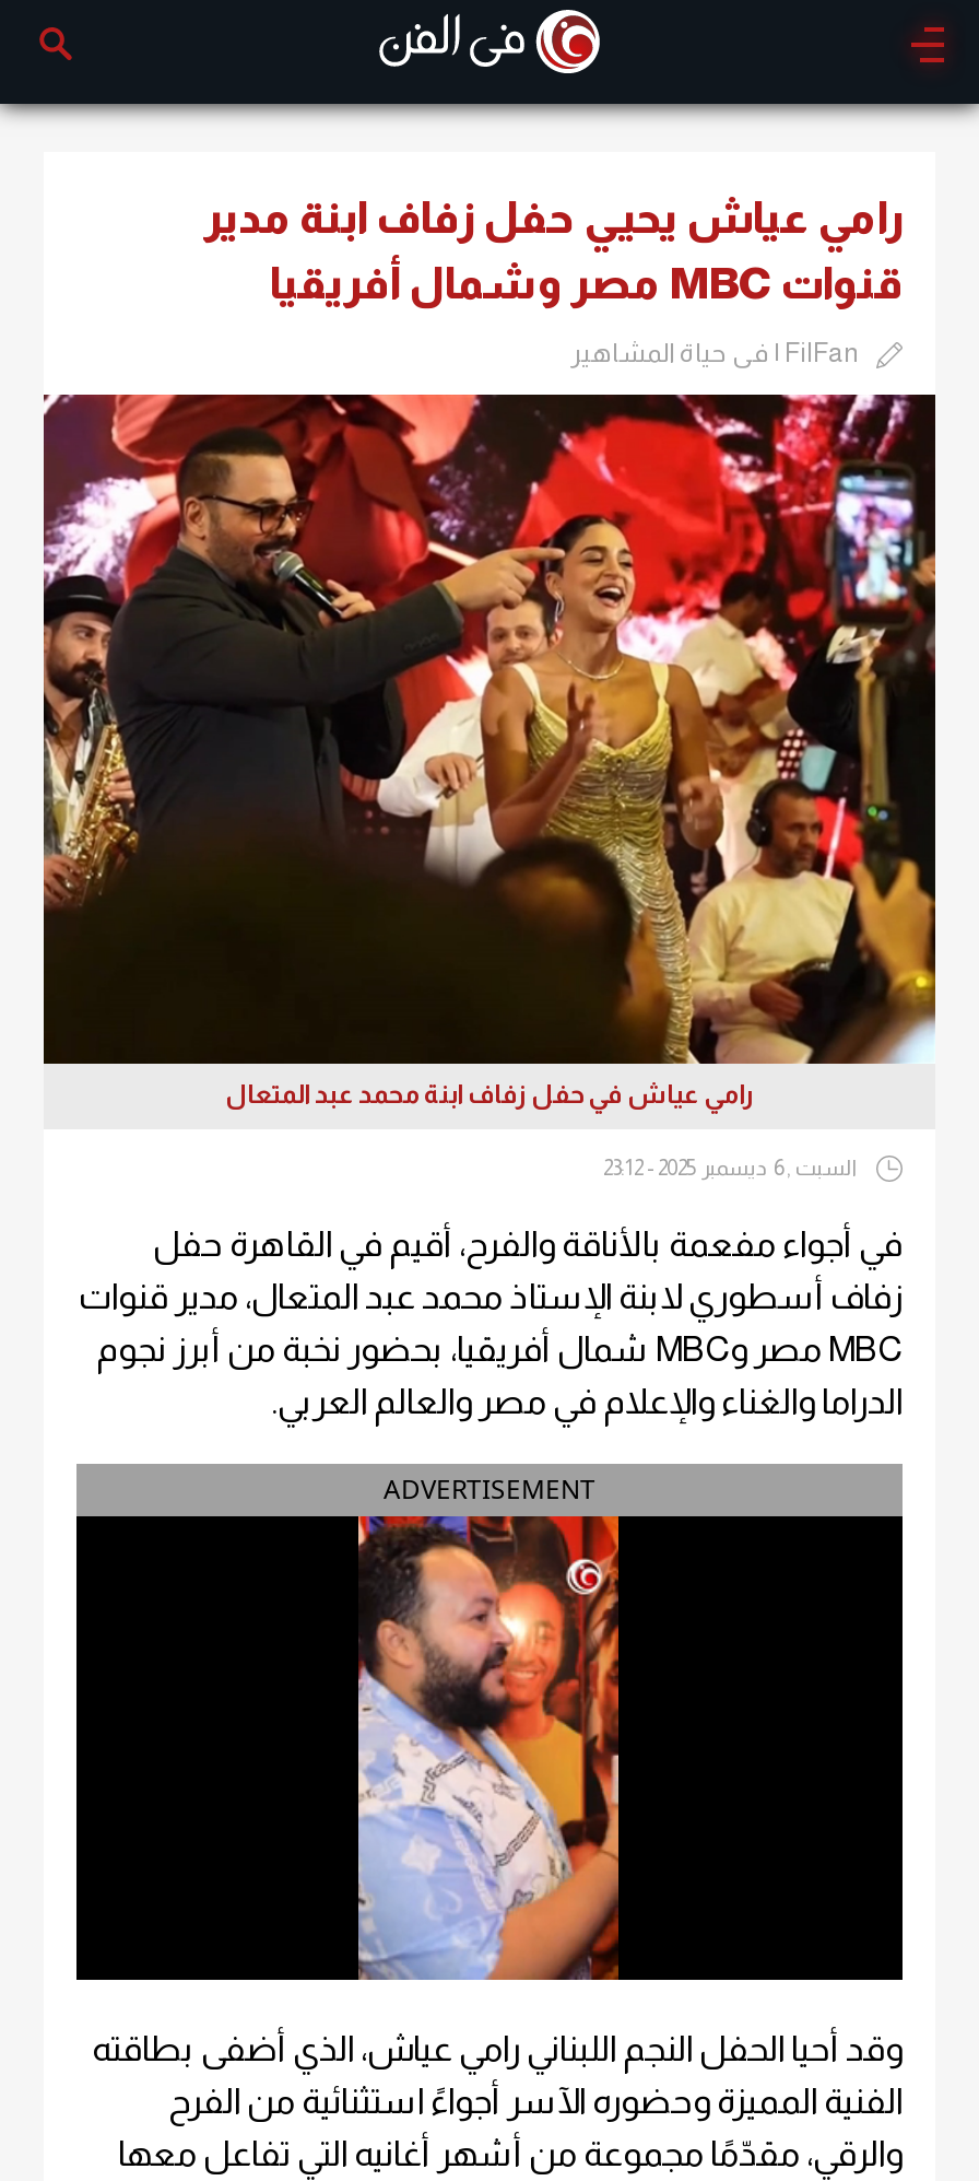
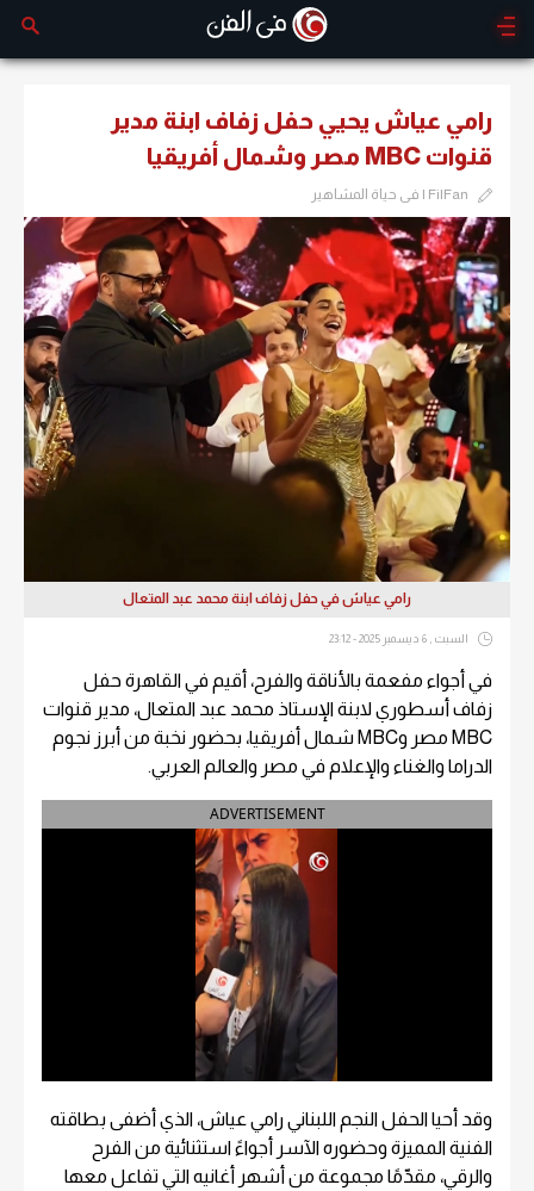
[356,1514,621,1982] [image] -> [194,827,337,1083] [image]

